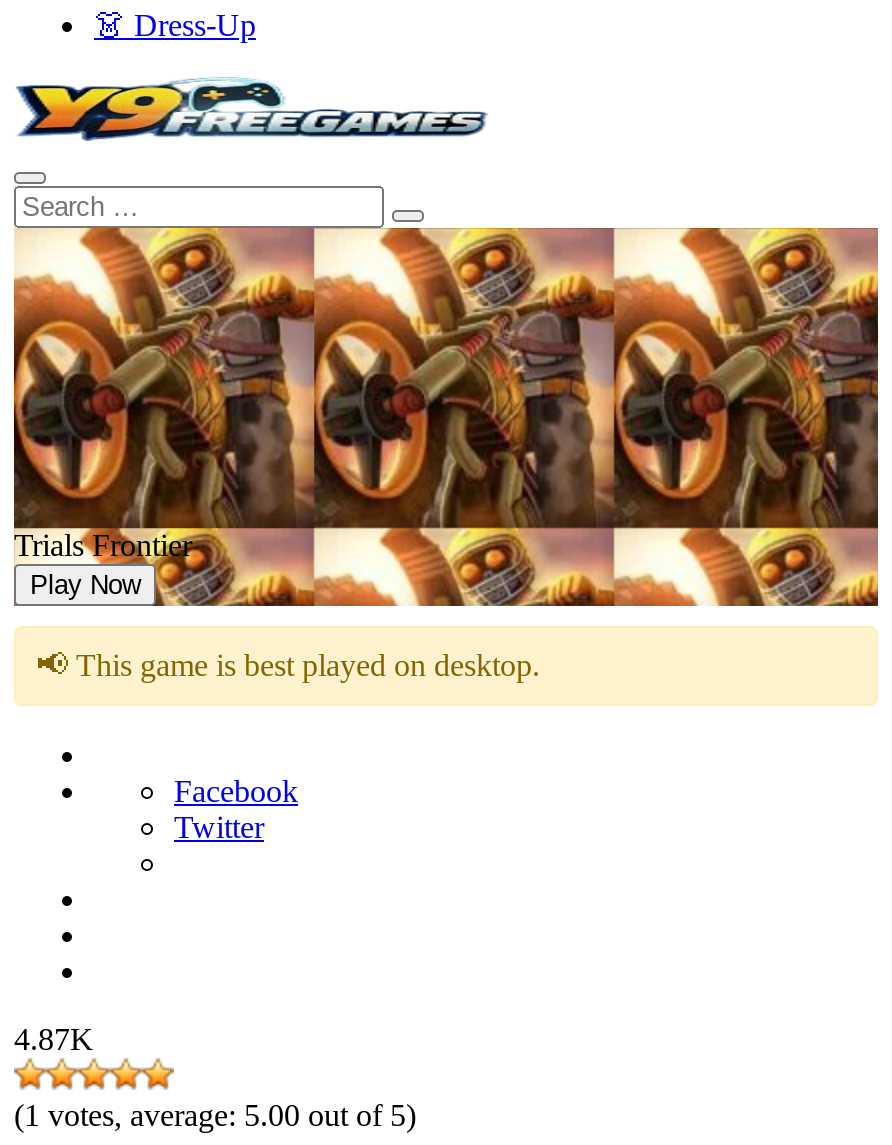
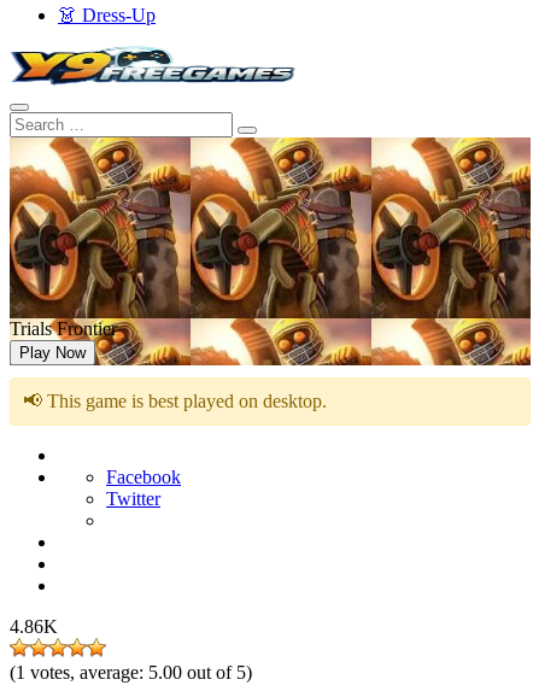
[14,1022,94,1056] 4.87K -> [10,616,58,637] 4.86K

